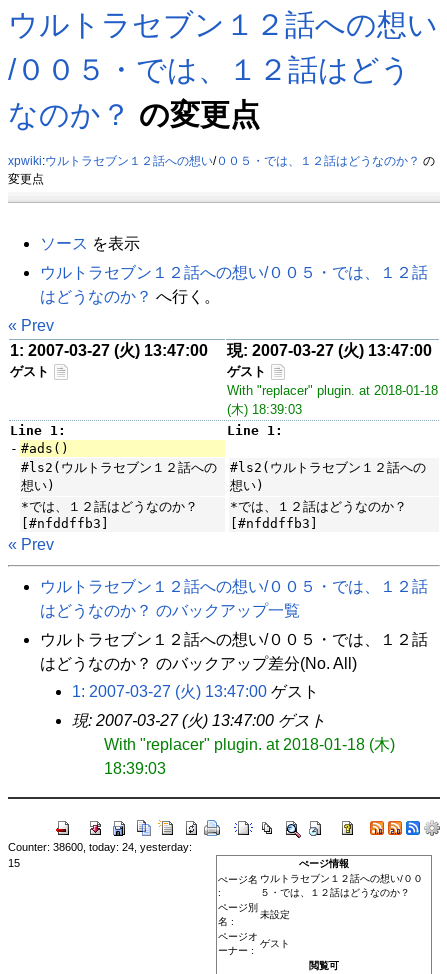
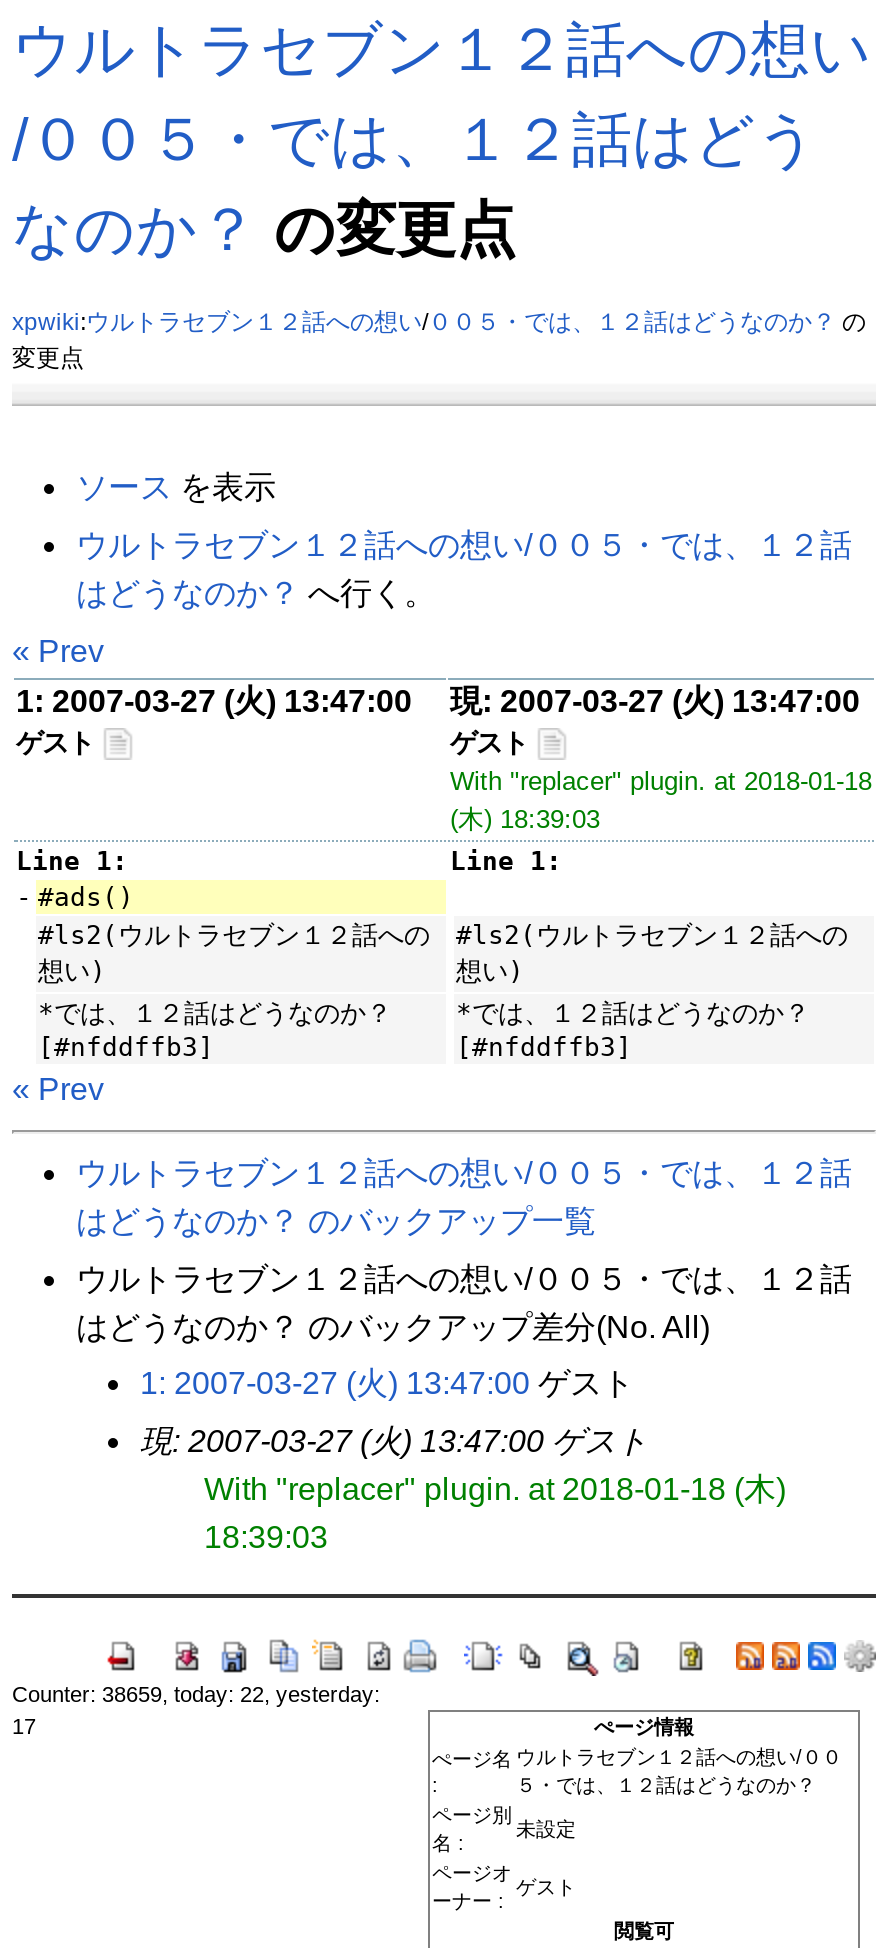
[8,841,192,853] Counter: 38600, today: 24, yesterday: -> [12,1682,380,1706] Counter: 38659, today: 22, yesterday:
[8,857,20,869] 15 -> [12,1714,36,1738] 17

